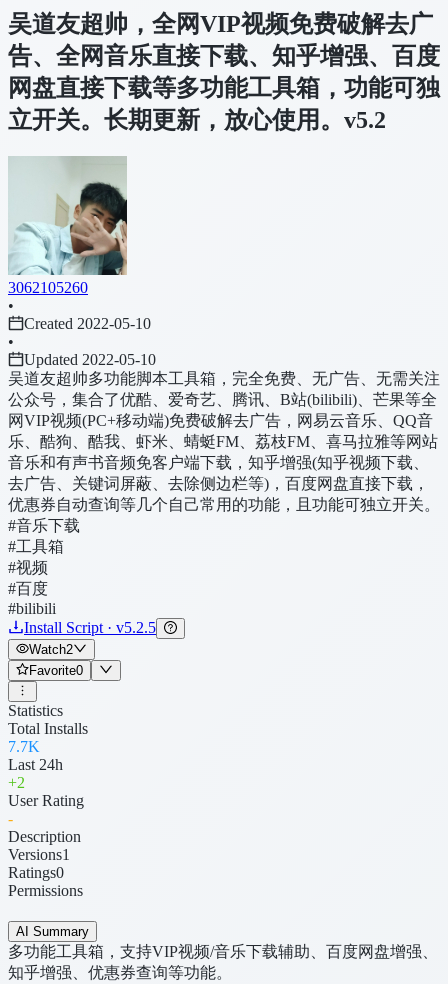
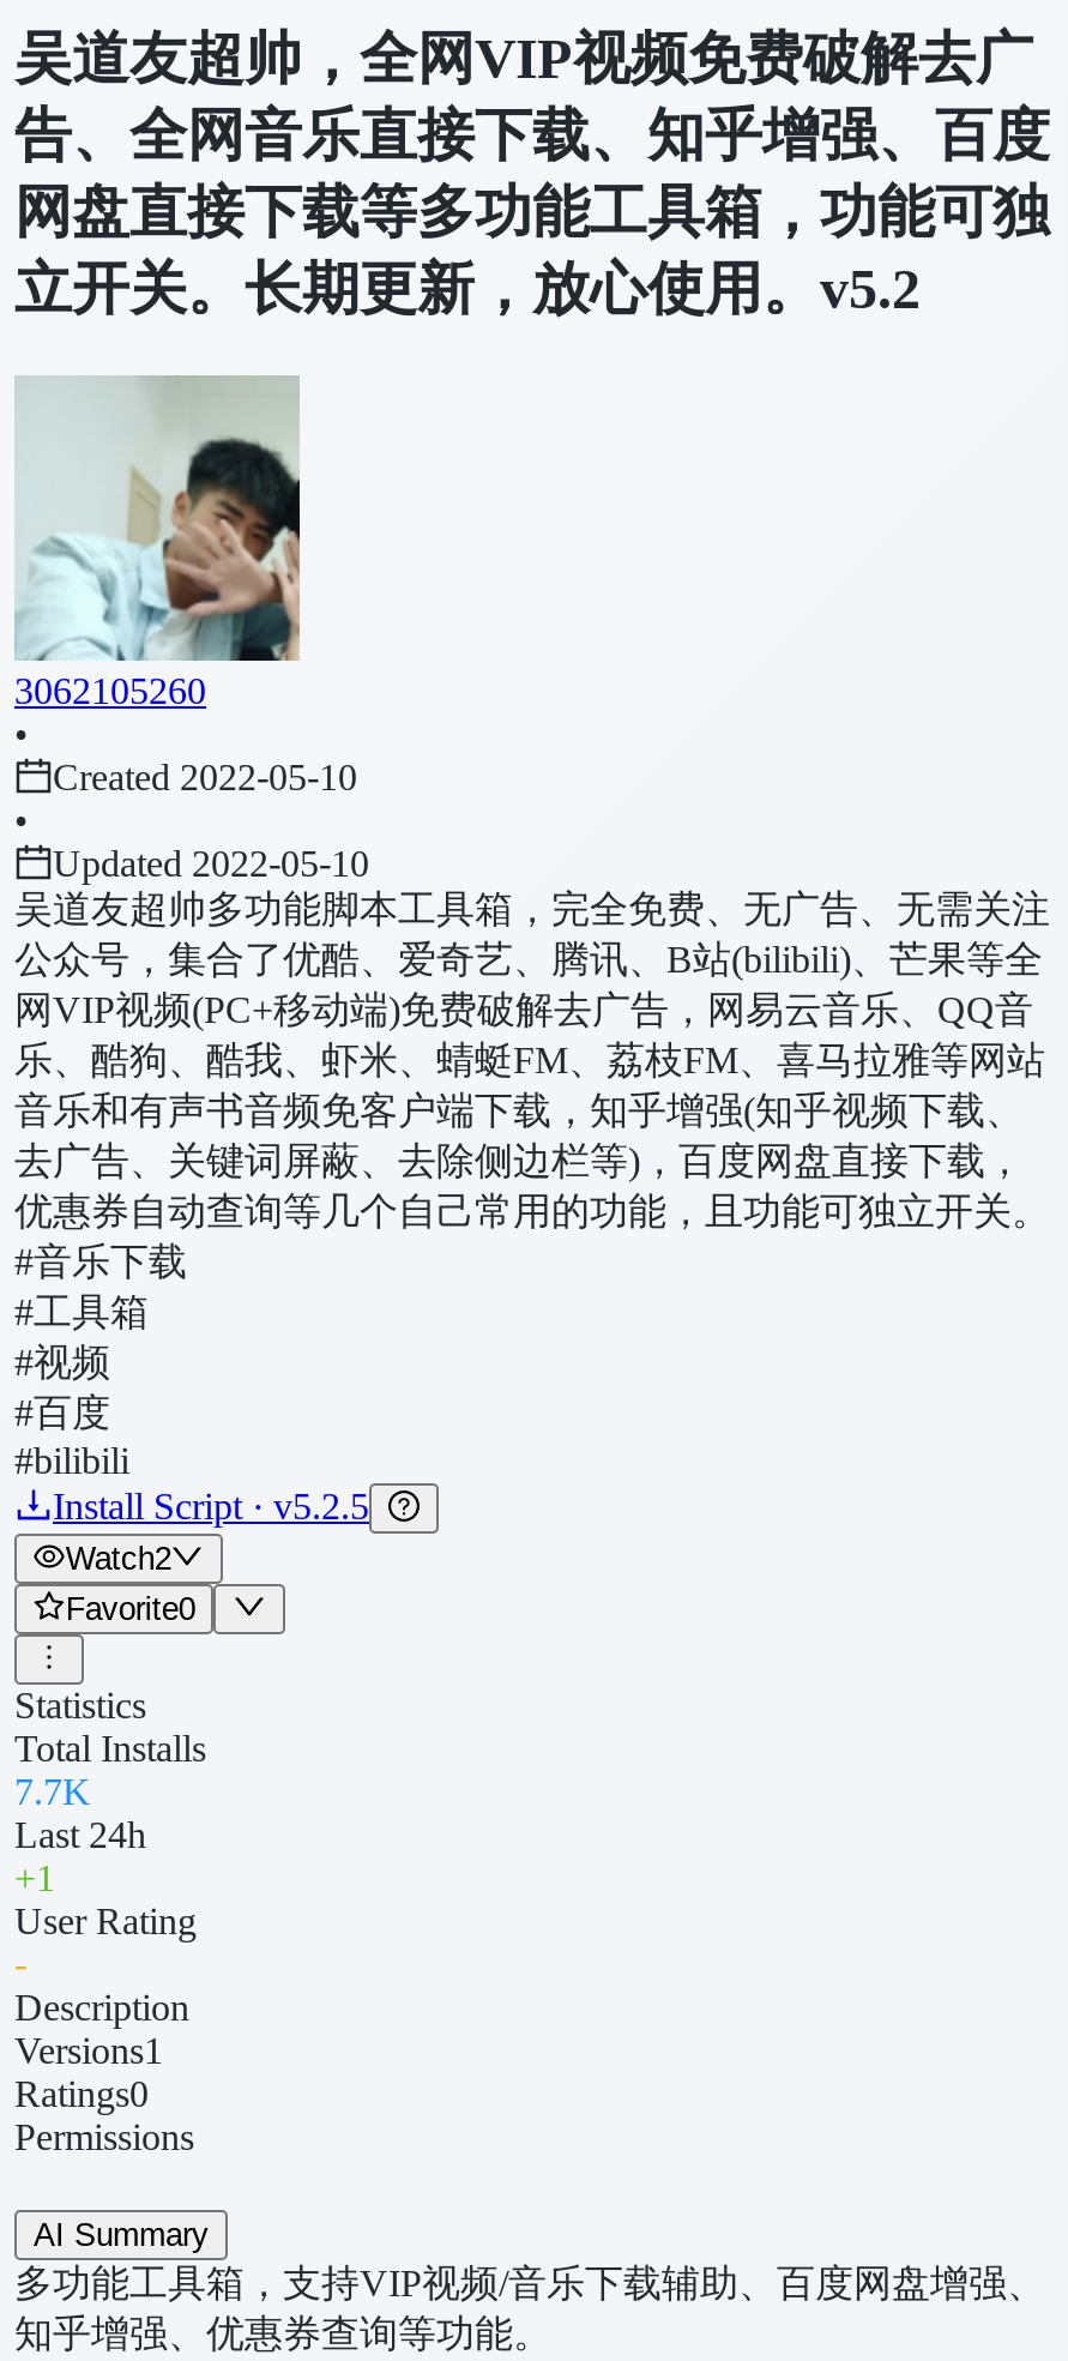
[8,774,25,791] +2 -> [14,1857,55,1898] +1

